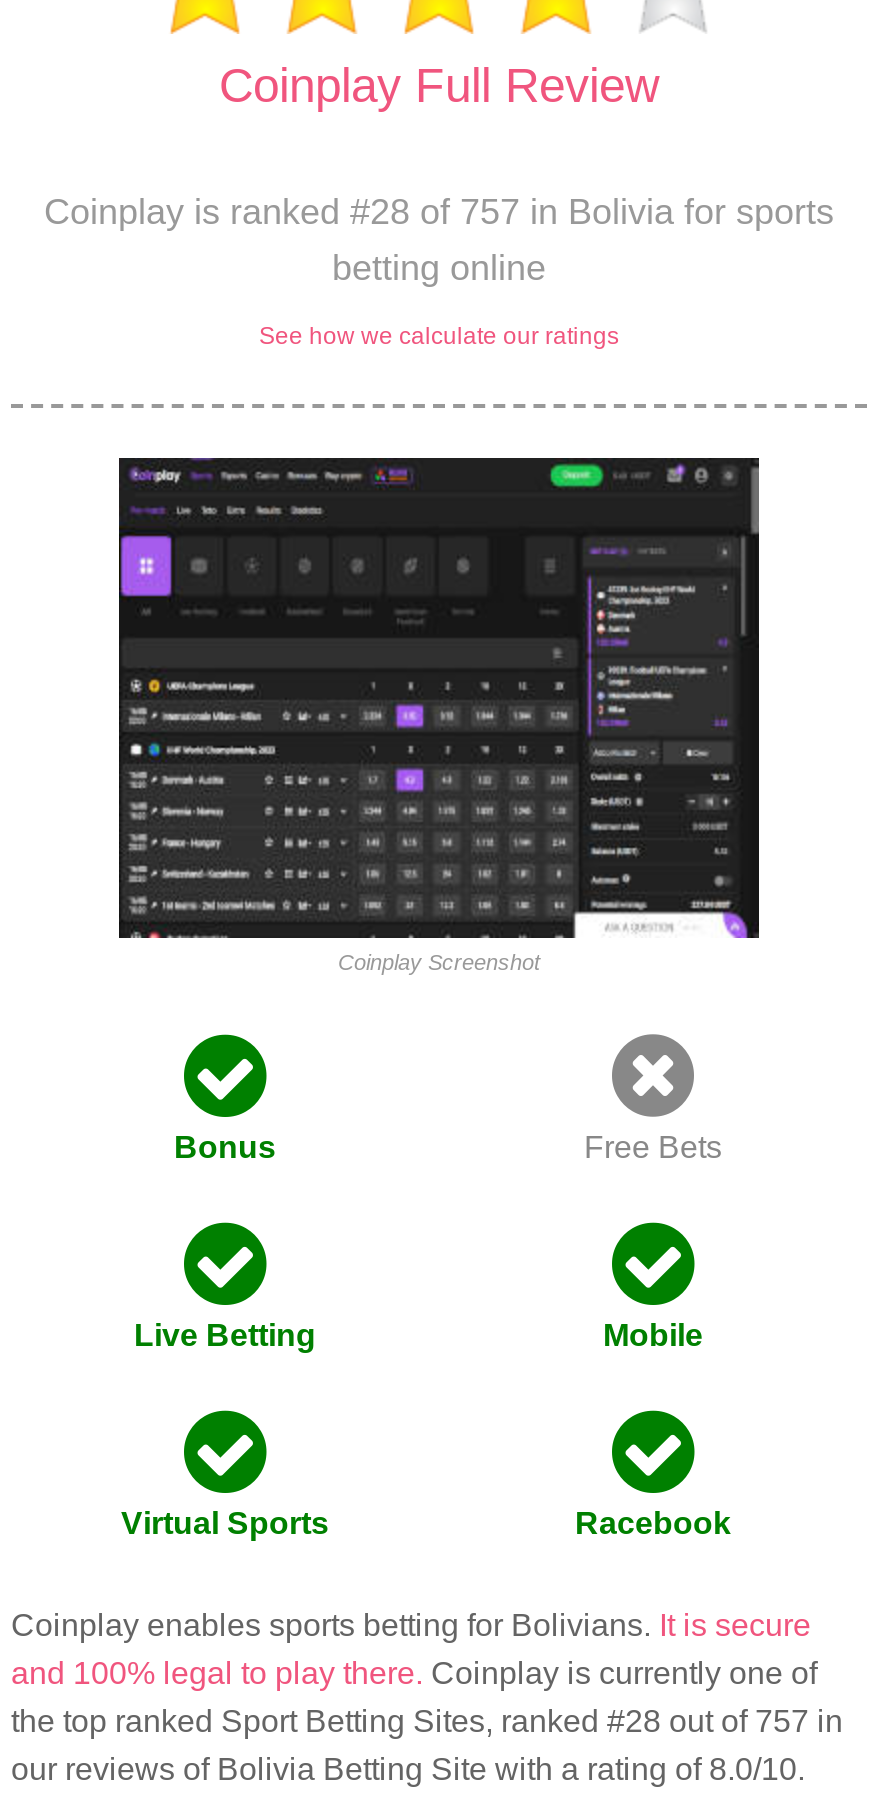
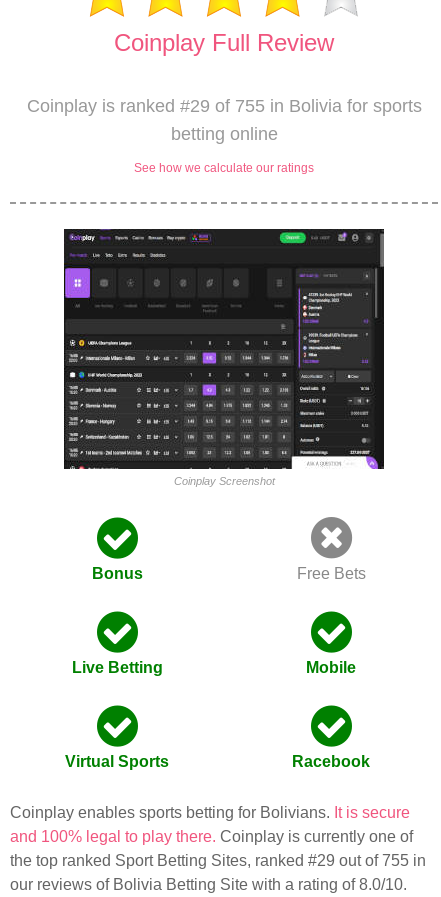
[44,191,834,231] Coinplay is ranked #28 of 757 in Bolivia for sports -> [26,96,421,116] Coinplay is ranked #29 of 755 in Bolivia for sports
[11,1703,843,1737] the top ranked Sport Betting Sites, ranked #28 out of 757 in -> [10,852,426,869] the top ranked Sport Betting Sites, ranked #29 out of 755 in

